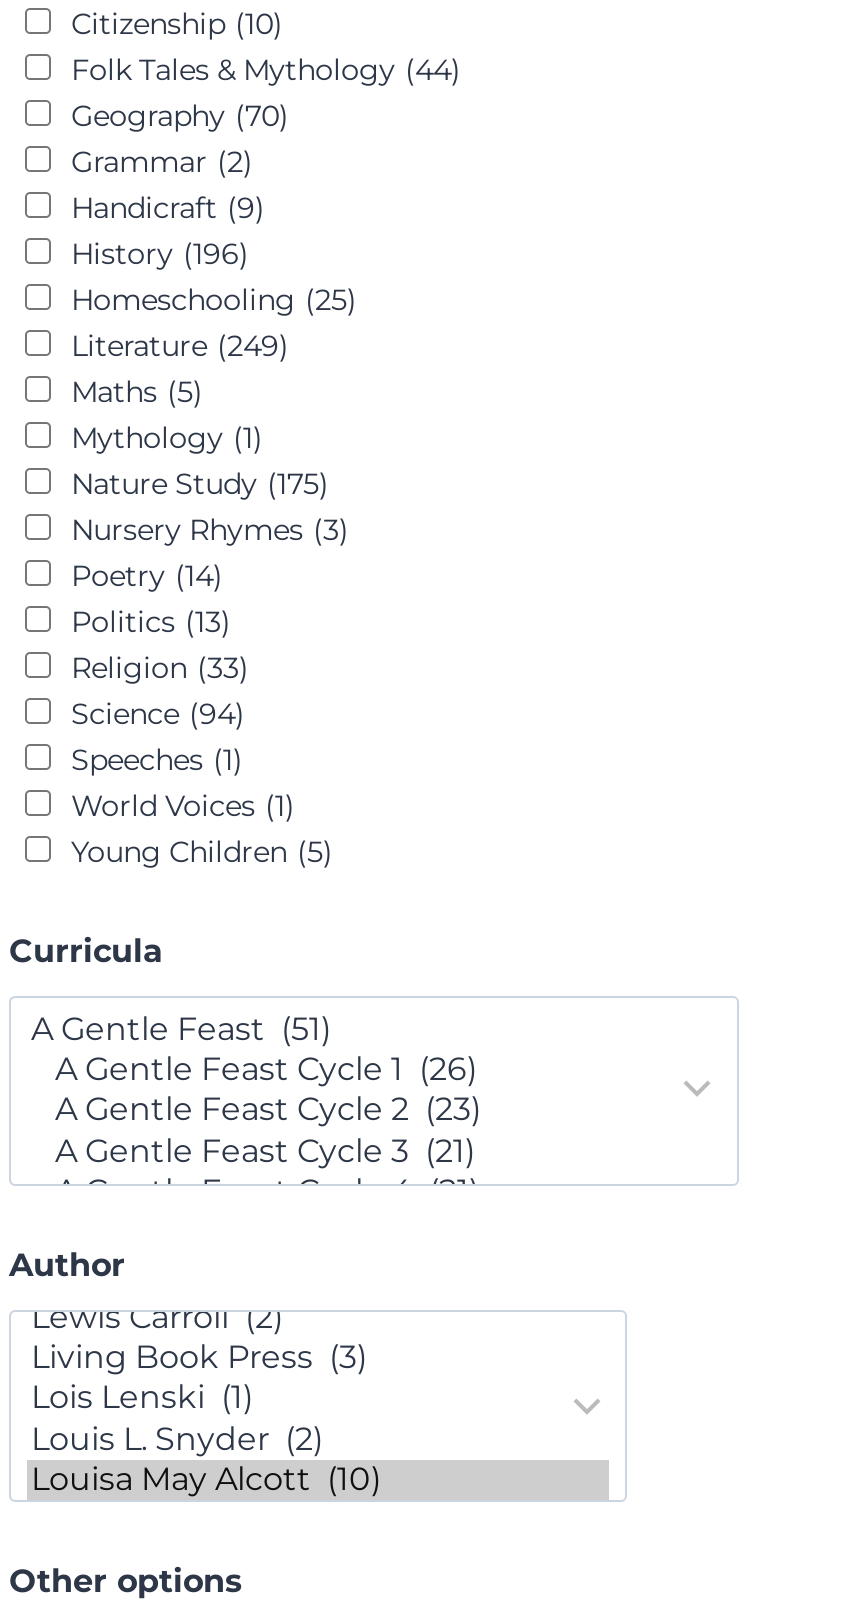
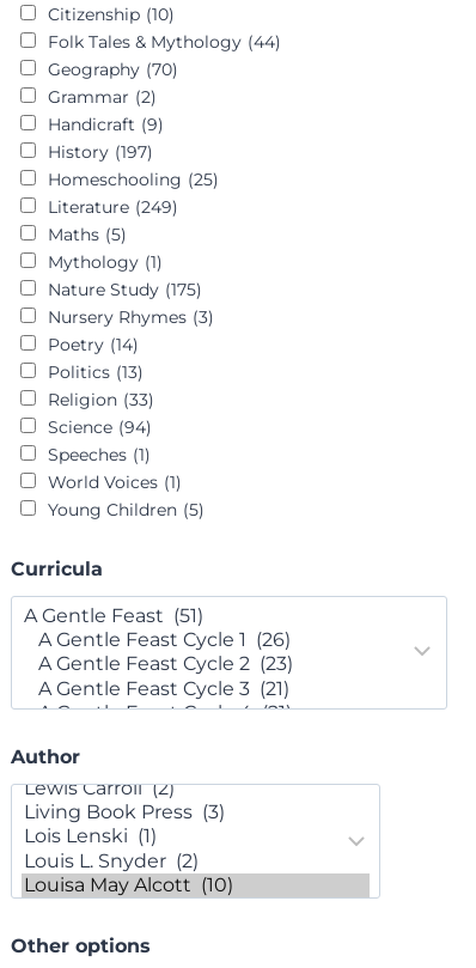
[71,235,249,271] History (196) -> [48,141,153,162] History (197)

